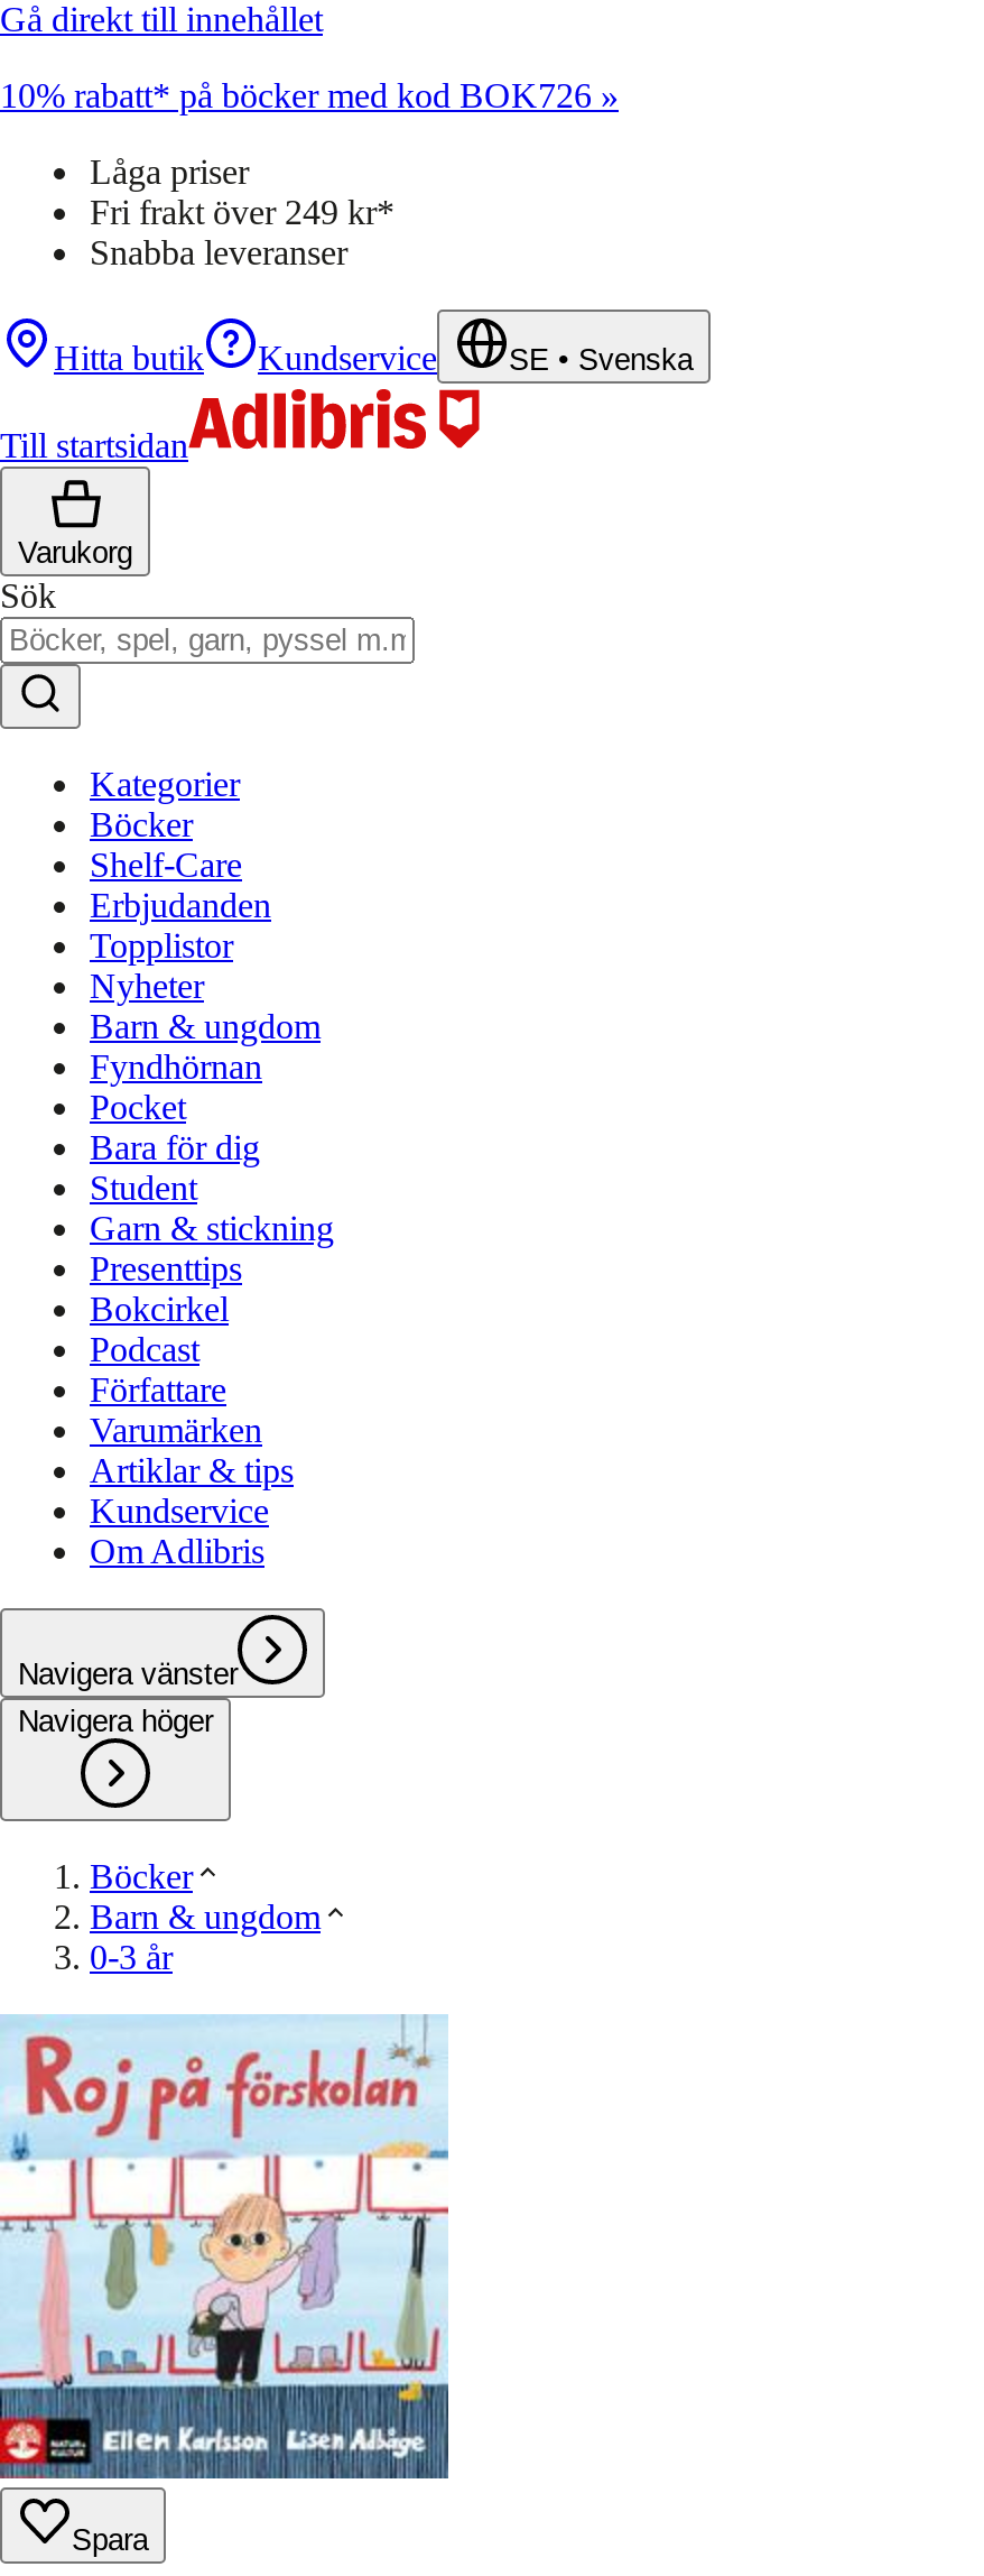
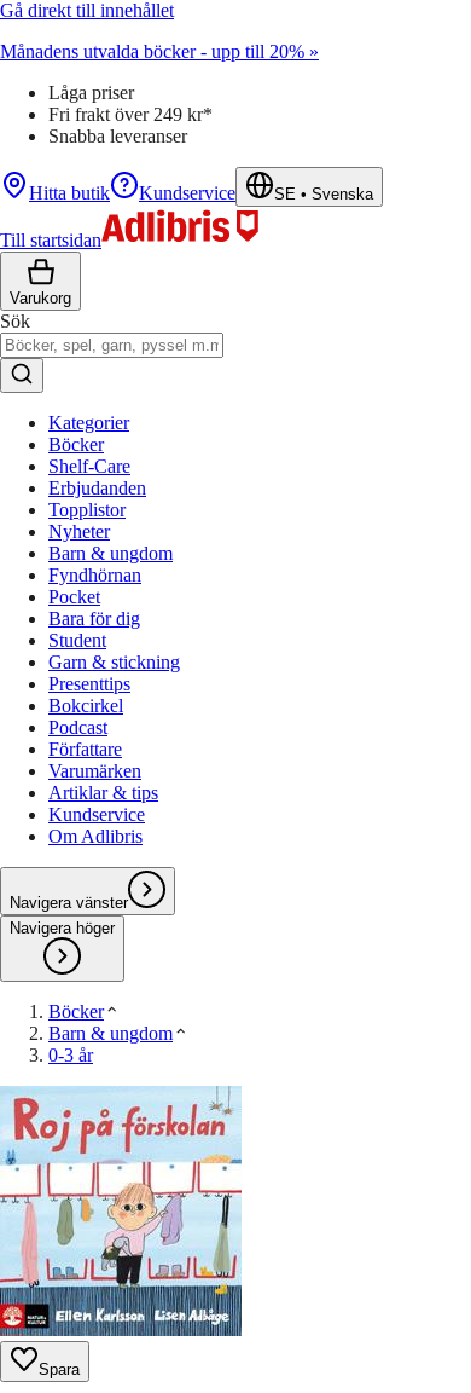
[0,76,619,114] 10% rabatt* på böcker med kod BOK726 » -> [0,41,319,62] Månadens utvalda böcker - upp till 20% »

